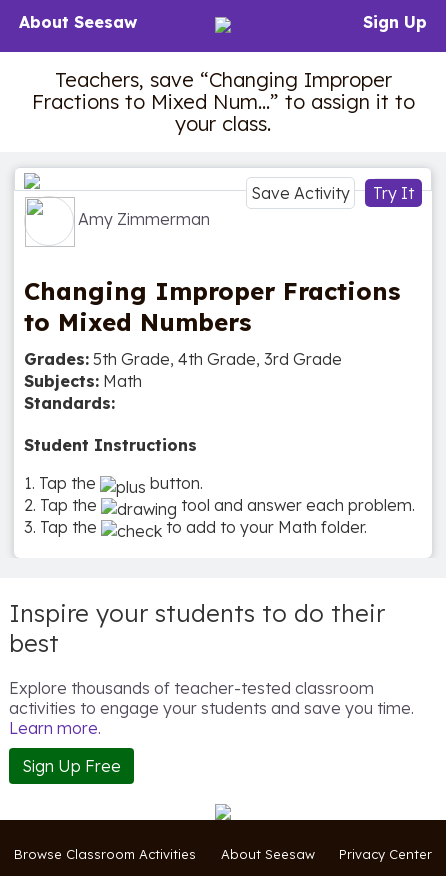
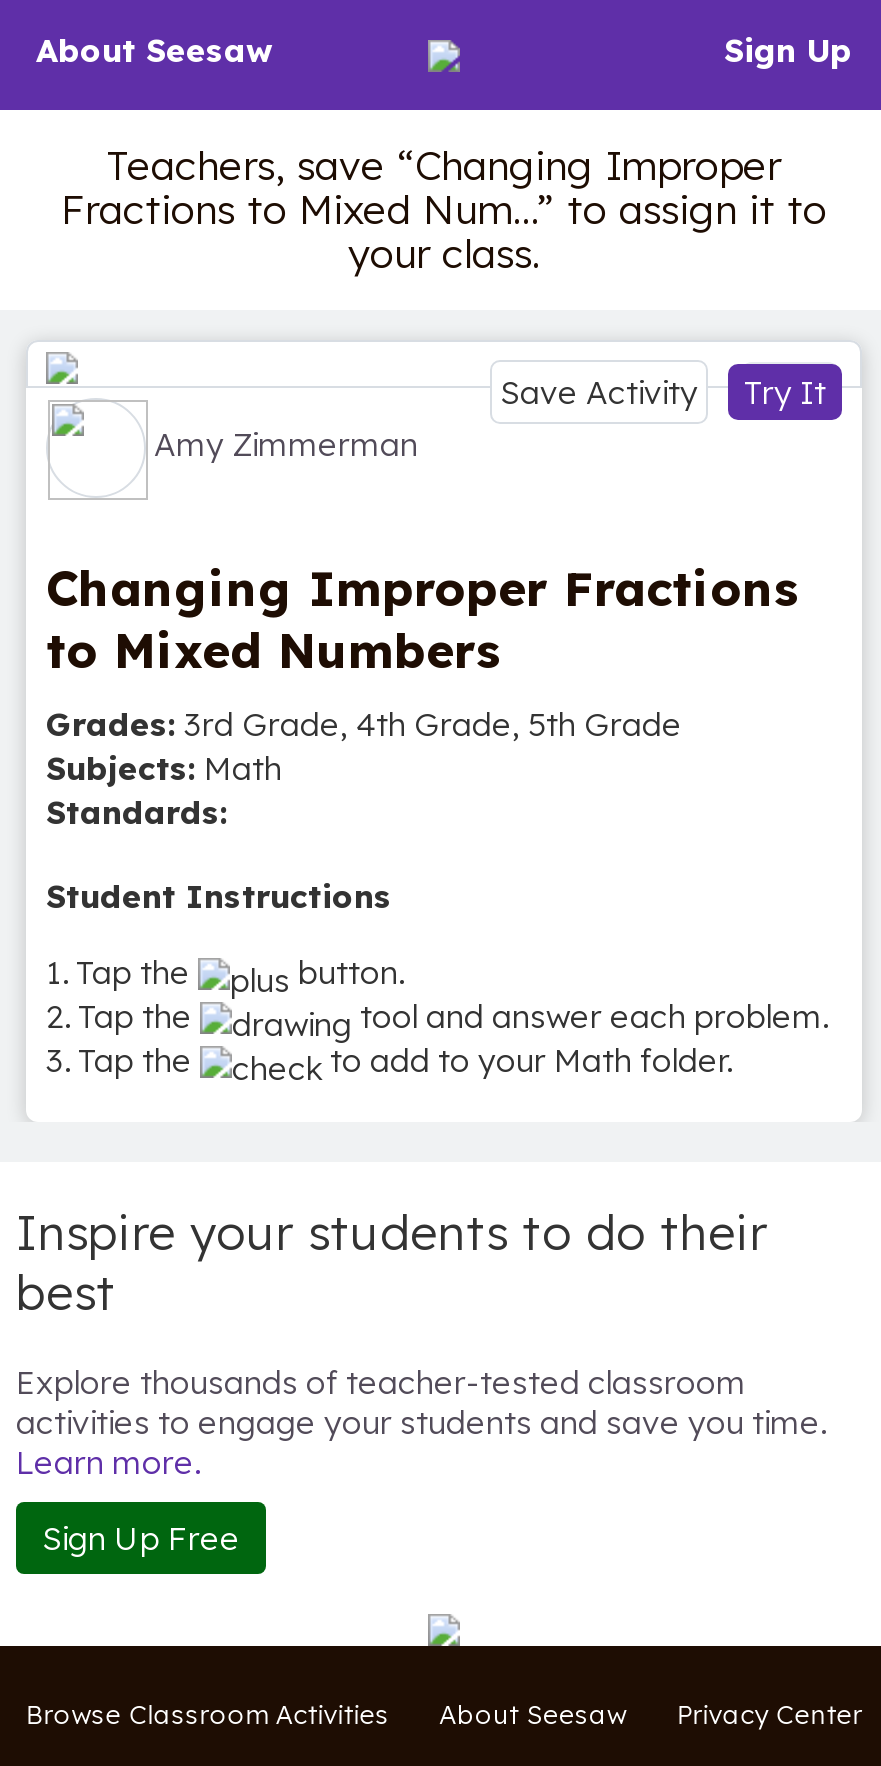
[24,349,342,369] Grades: 5th Grade, 4th Grade, 3rd Grade -> [46,704,682,744] Grades: 3rd Grade, 4th Grade, 5th Grade

